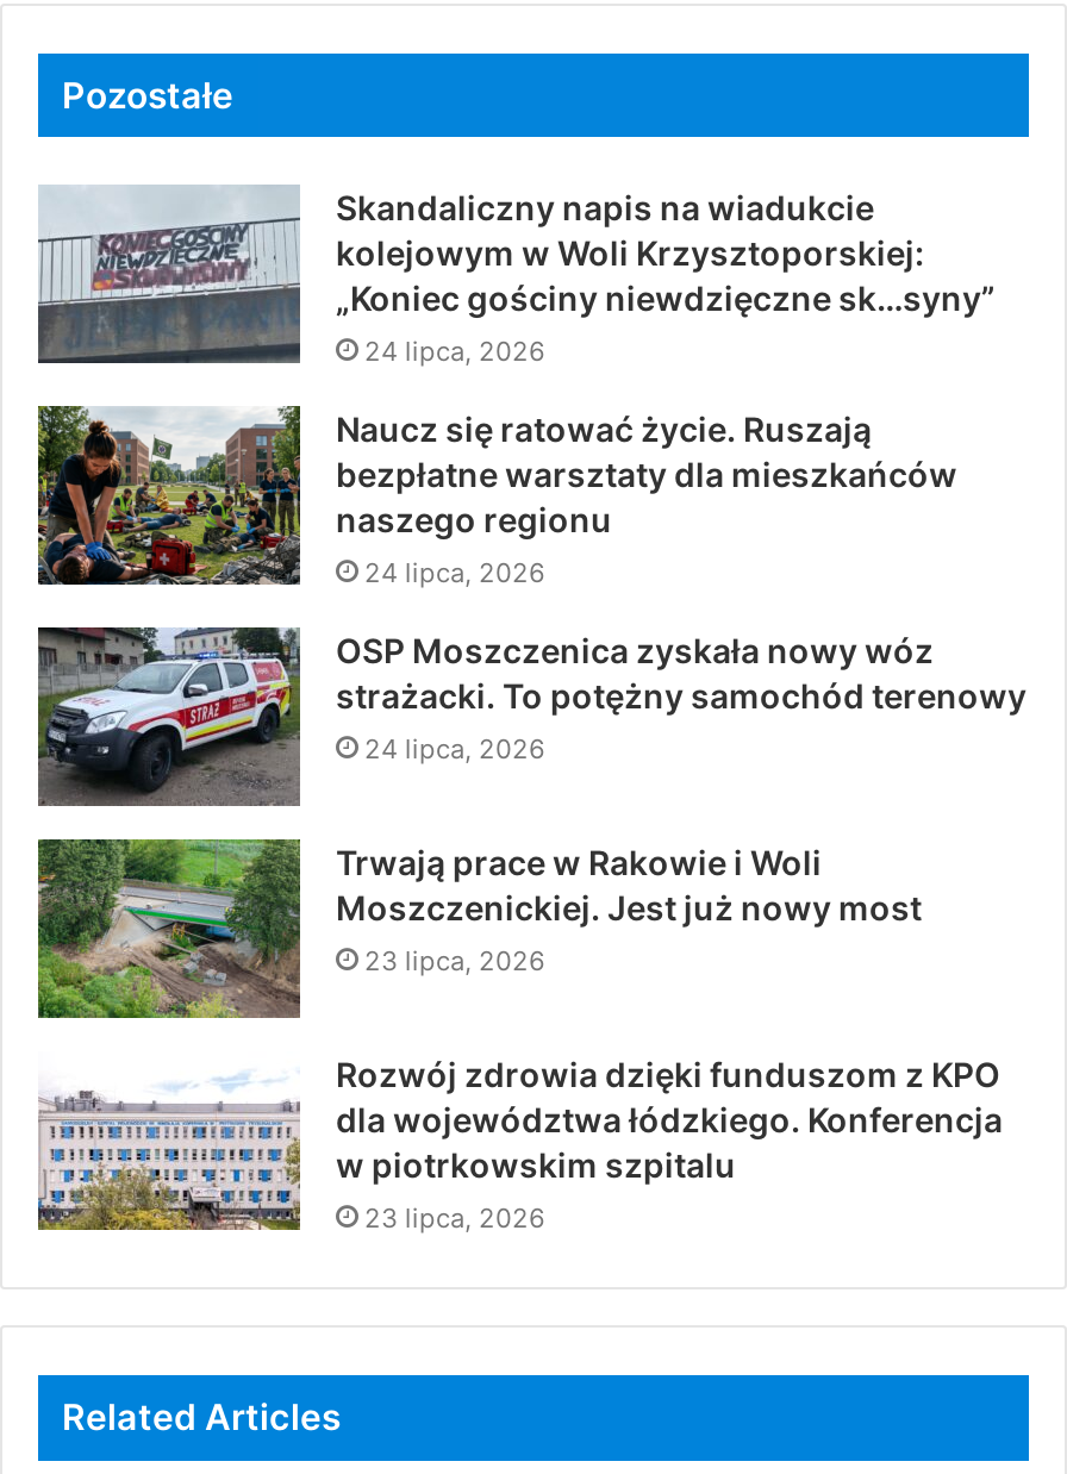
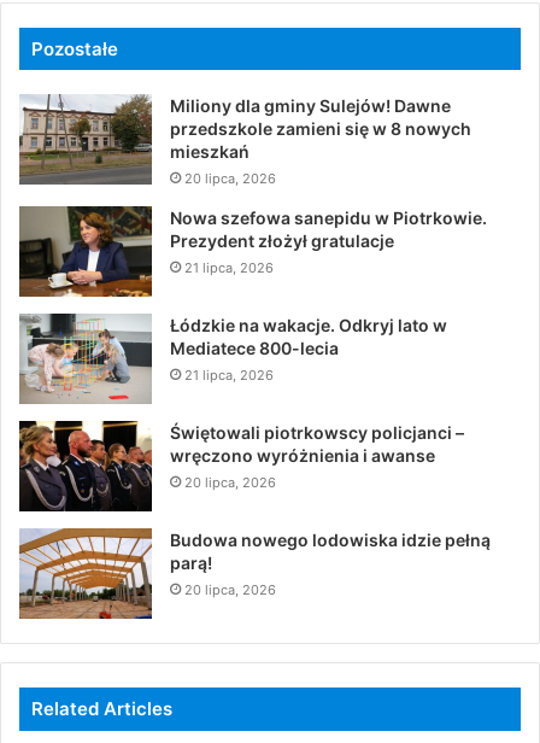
[38,187,996,369] [image] | Skandaliczny napis na wiadukcie | kolejowym w Woli Krzysztoporskiej: | „Koniec gościny niewdzięczne sk…syny” | 24 lipca, 2026 -> [19,94,471,187] [image] | Miliony dla gminy Sulejów! Dawne | przedszkole zamieni się w 8 nowych | mieszkań | 20 lipca, 2026
[38,406,957,590] [image] | Naucz się ratować życie. Ruszają | bezpłatne warsztaty dla mieszkańców | naszego regionu | 24 lipca, 2026 -> [19,205,487,298] [image] | Nowa szefowa sanepidu w Piotrkowie. | Prezydent złożył gratulacje | 21 lipca, 2026
[38,625,1027,808] [image] | OSP Moszczenica zyskała nowy wóz | strażacki. To potężny samochód terenowy | 24 lipca, 2026 -> [19,312,447,405] [image] | Łódzkie na wakacje. Odkryj lato w | Mediatece 800-lecia | 21 lipca, 2026
[36,837,922,1020] [image] | Trwają prace w Rakowie i Woli | Moszczenickiej. Jest już nowy most | 23 lipca, 2026 -> [18,420,464,513] [image] | Świętowali piotrkowscy policjanci – | wręczono wyróżnienia i awanse | 20 lipca, 2026
[38,1055,1003,1236] [image] | Rozwój zdrowia dzięki funduszom z KPO | dla województwa łódzkiego. Konferencja | w piotrkowskim szpitalu | 23 lipca, 2026 -> [19,527,491,620] [image] | Budowa nowego lodowiska idzie pełną | parą! | 20 lipca, 2026

